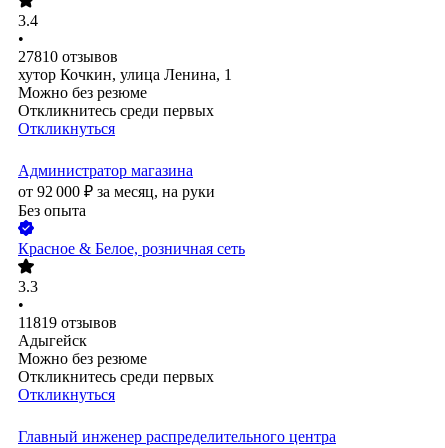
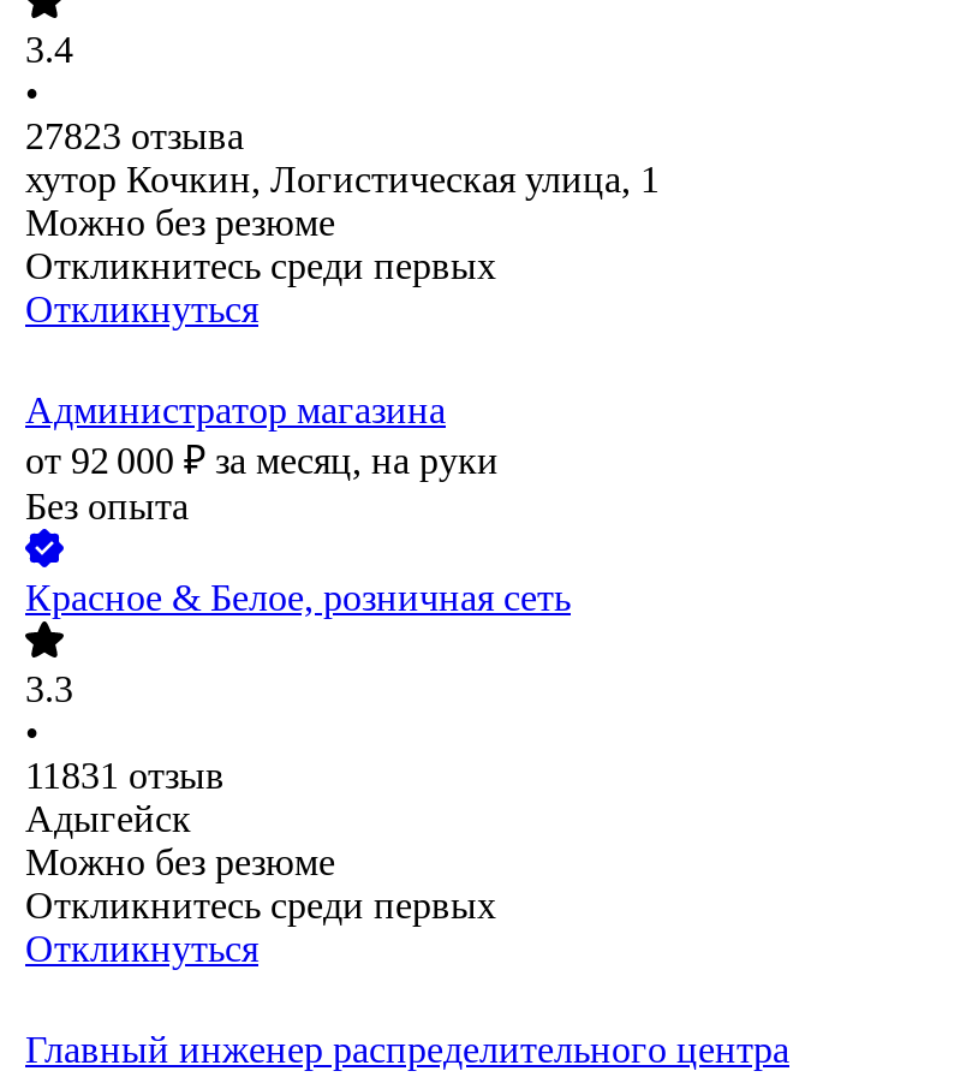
[18,48,232,83] 27810 отзывов | хутор Кочкин, улица Ленина, 1 -> [25,116,660,200] 27823 отзыва | хутор Кочкин, Логистическая улица, 1
[18,314,117,331] 11819 отзывов -> [25,756,225,796] 11831 отзыв

